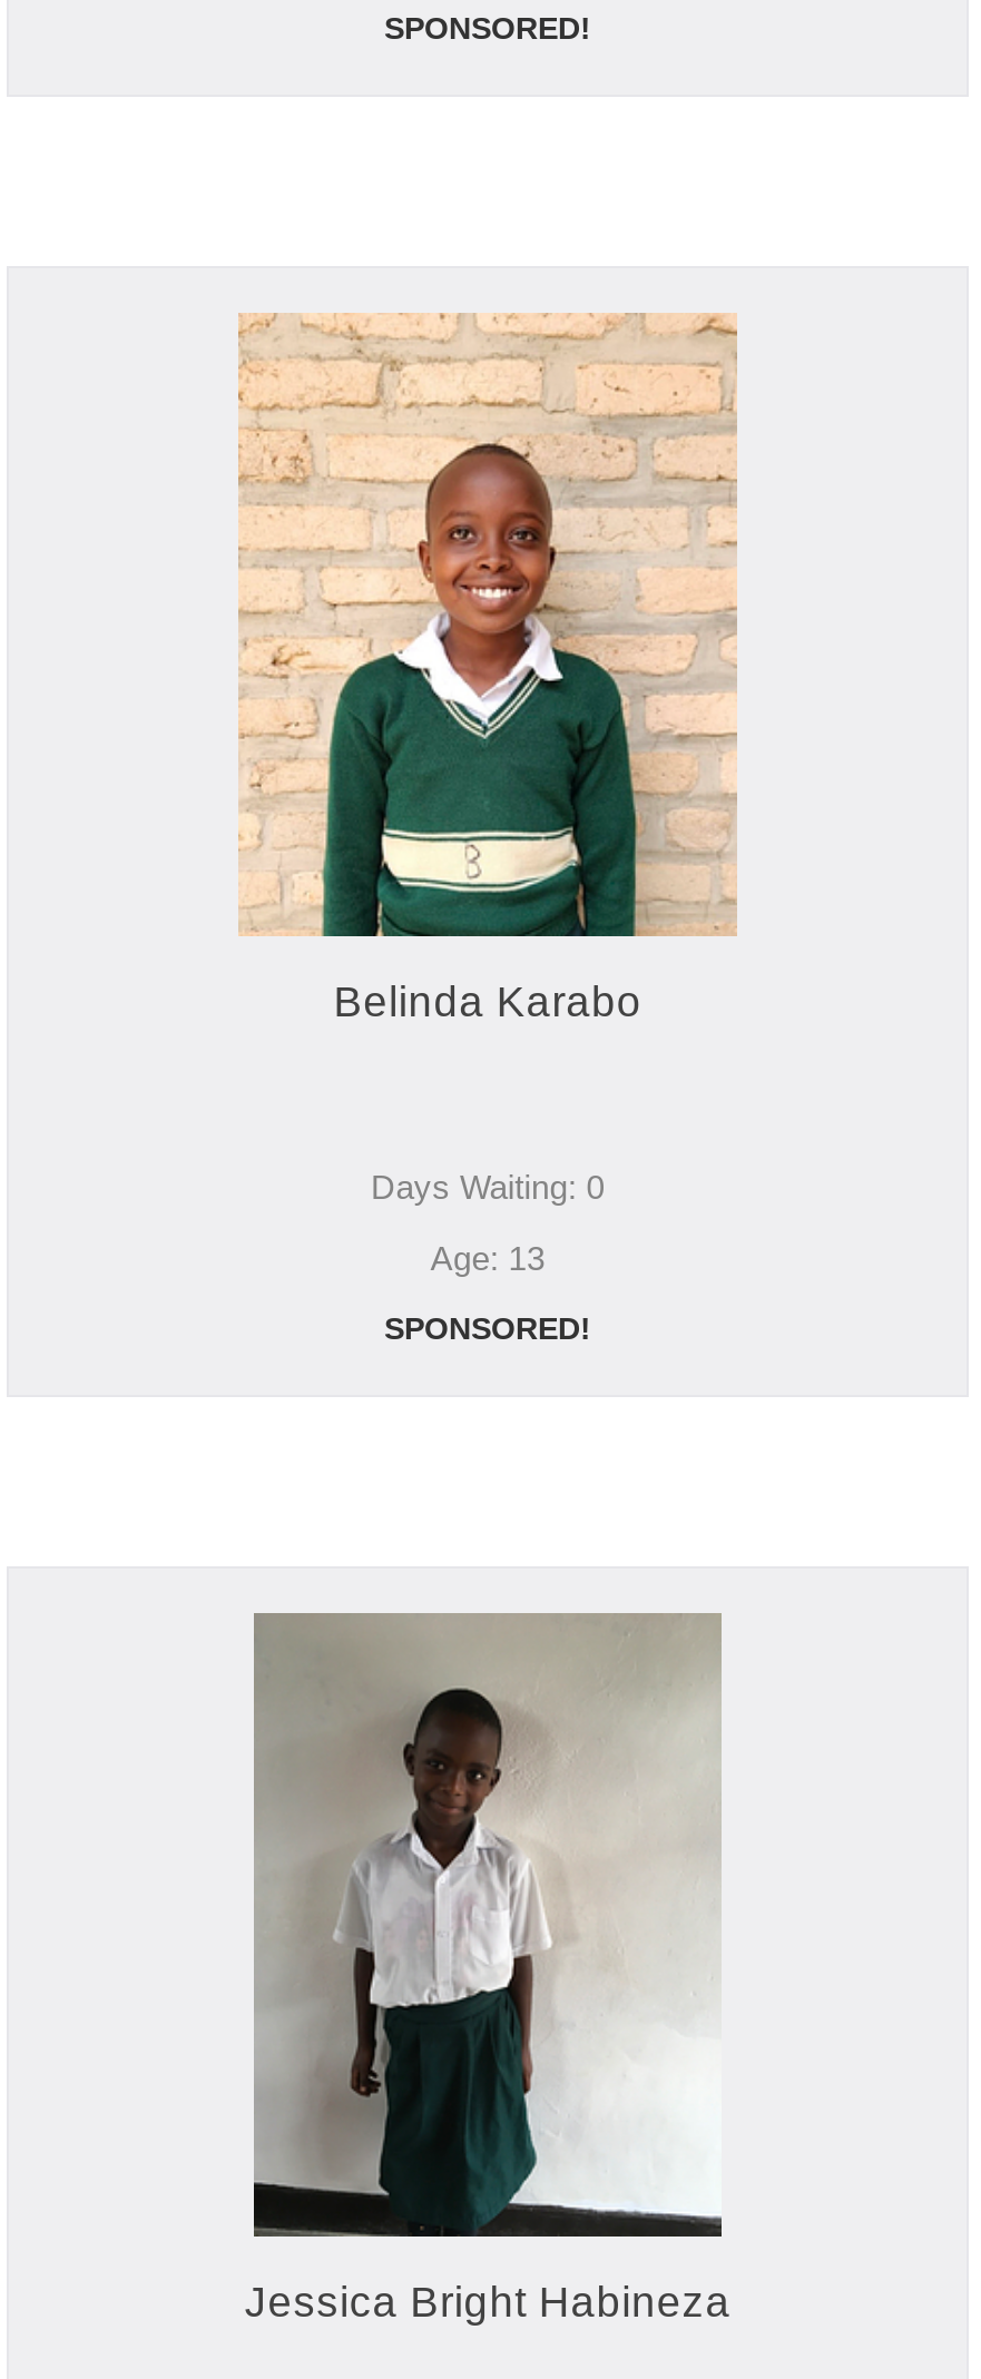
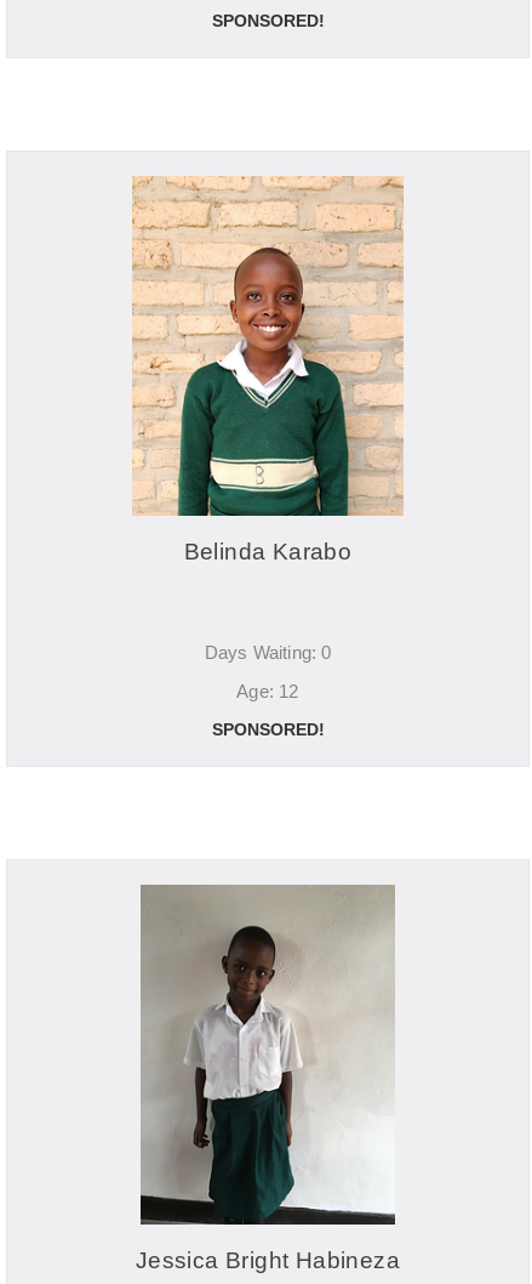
[430,1240,545,1278] Age: 13 -> [237,681,299,702] Age: 12

